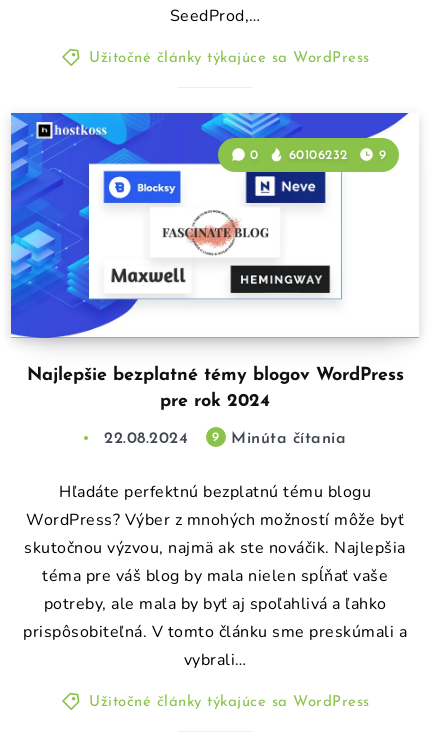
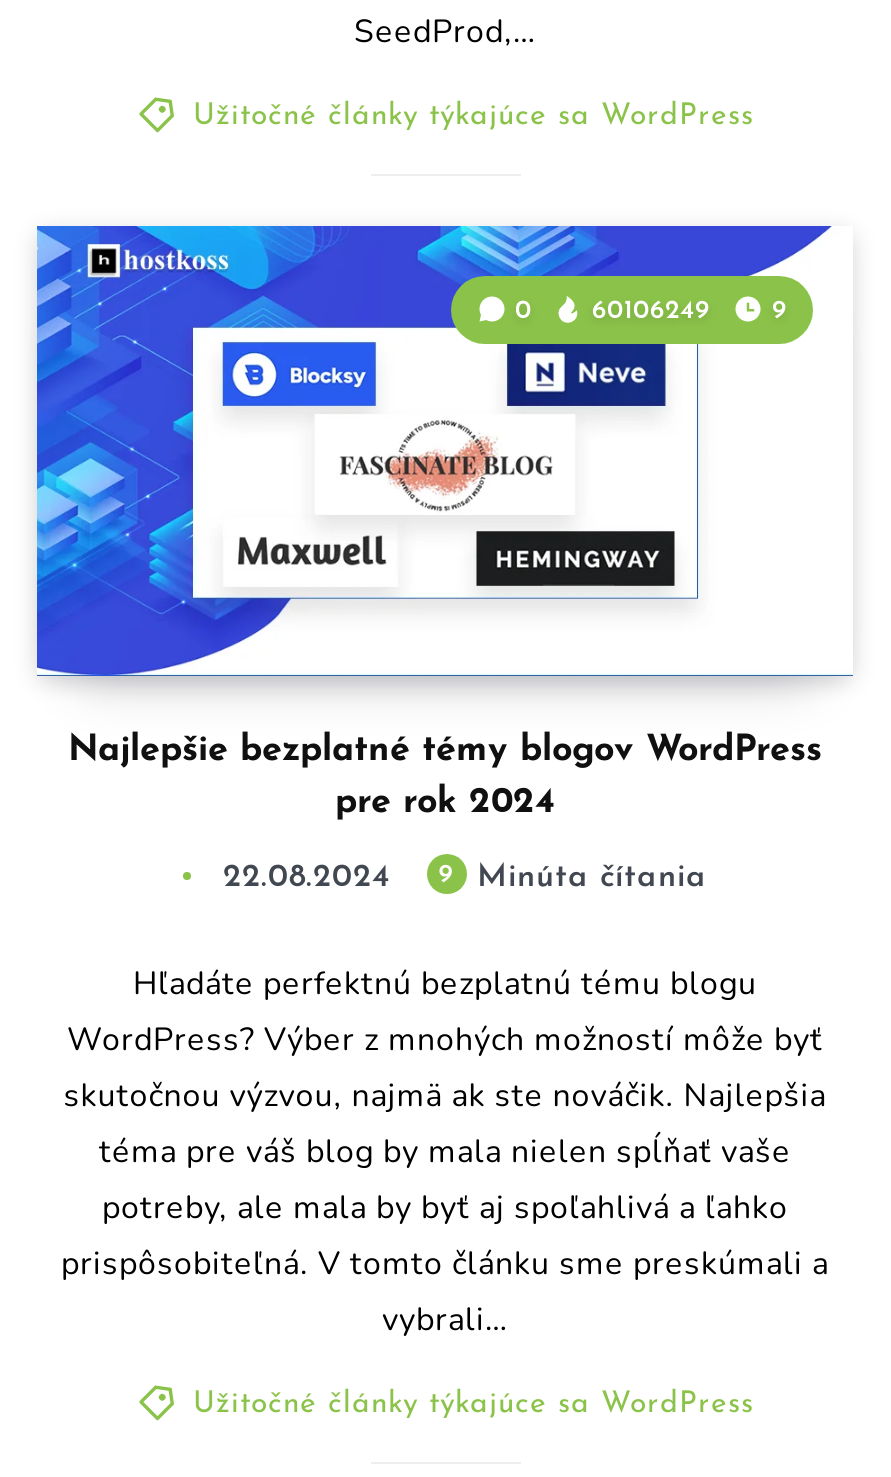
[250,148,347,161] 0 60106232 -> [515,297,710,323] 0 60106249

